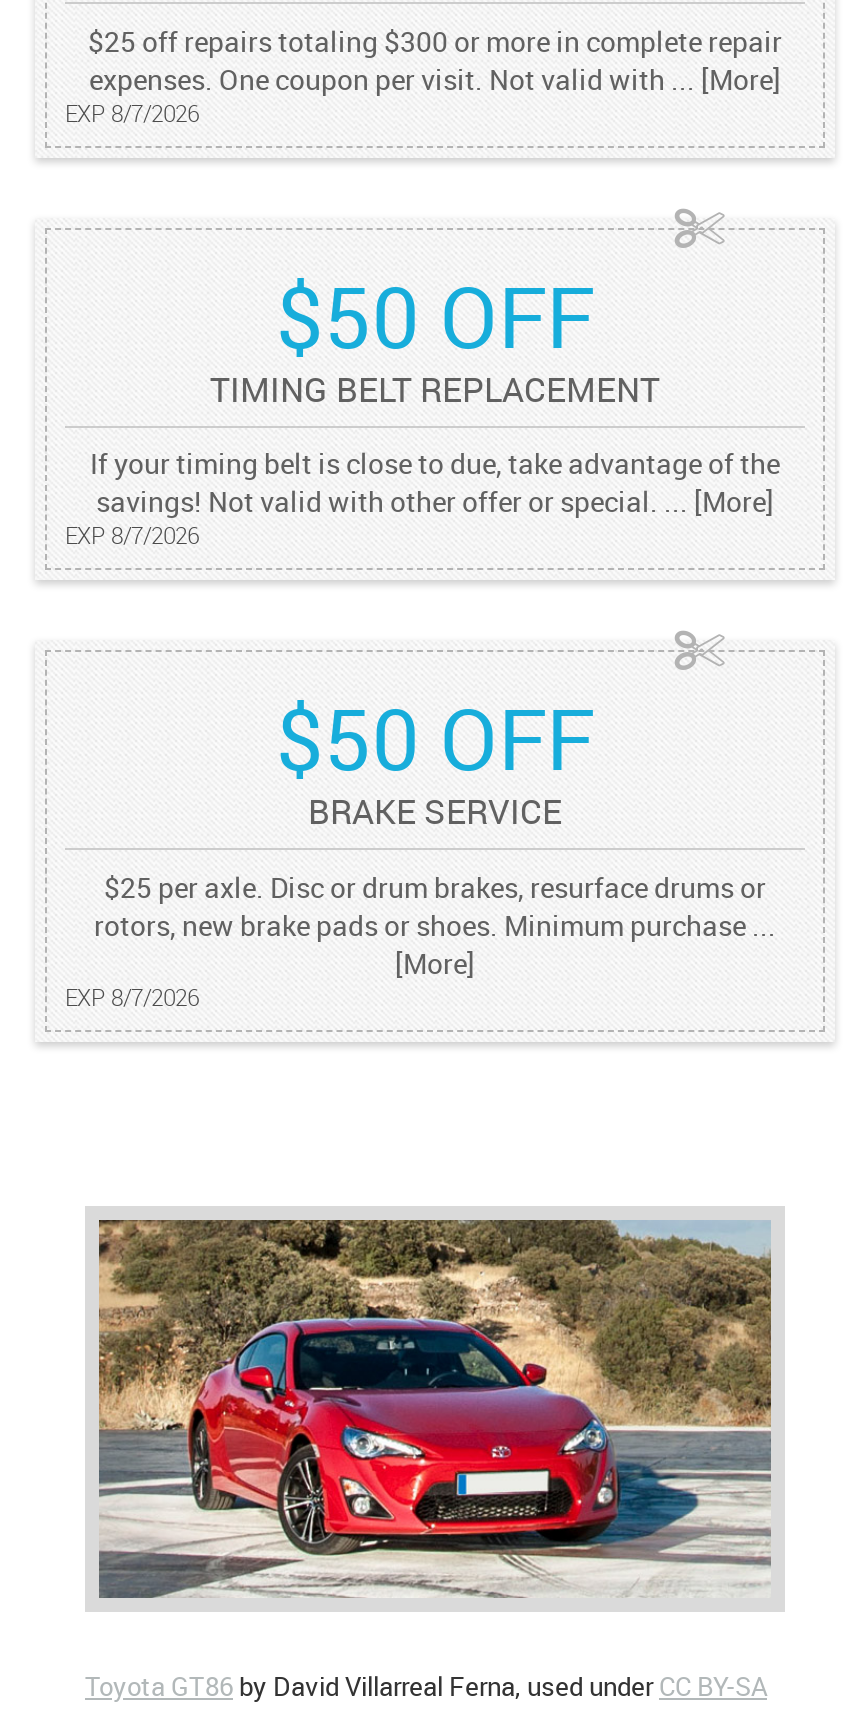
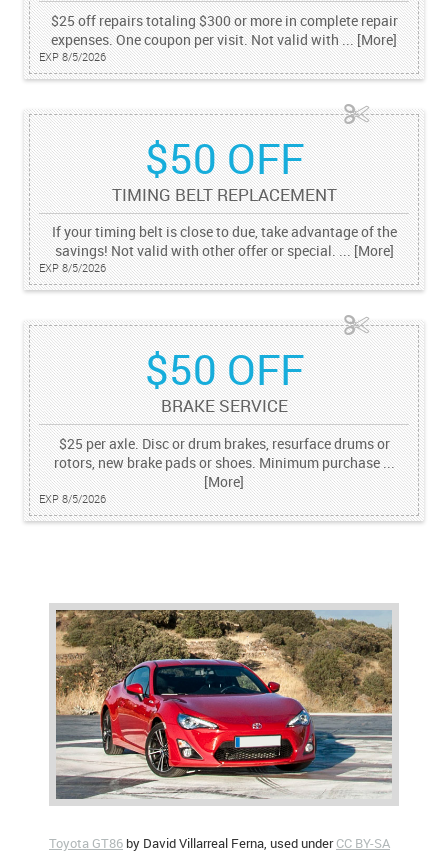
[65,97,199,127] EXP 8/7/2026 -> [39,49,106,64] EXP 8/5/2026
[65,520,199,550] EXP 8/7/2026 -> [39,260,106,275] EXP 8/5/2026
[65,981,199,1011] EXP 8/7/2026 -> [39,491,106,506] EXP 8/5/2026

